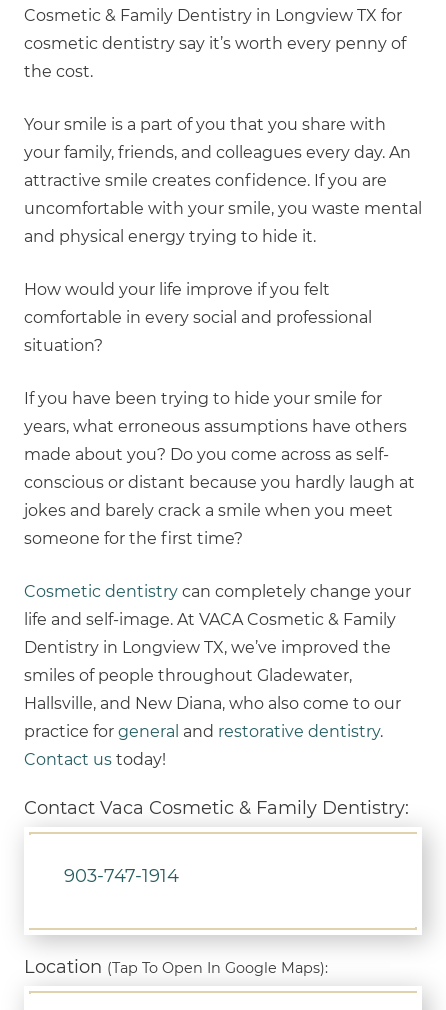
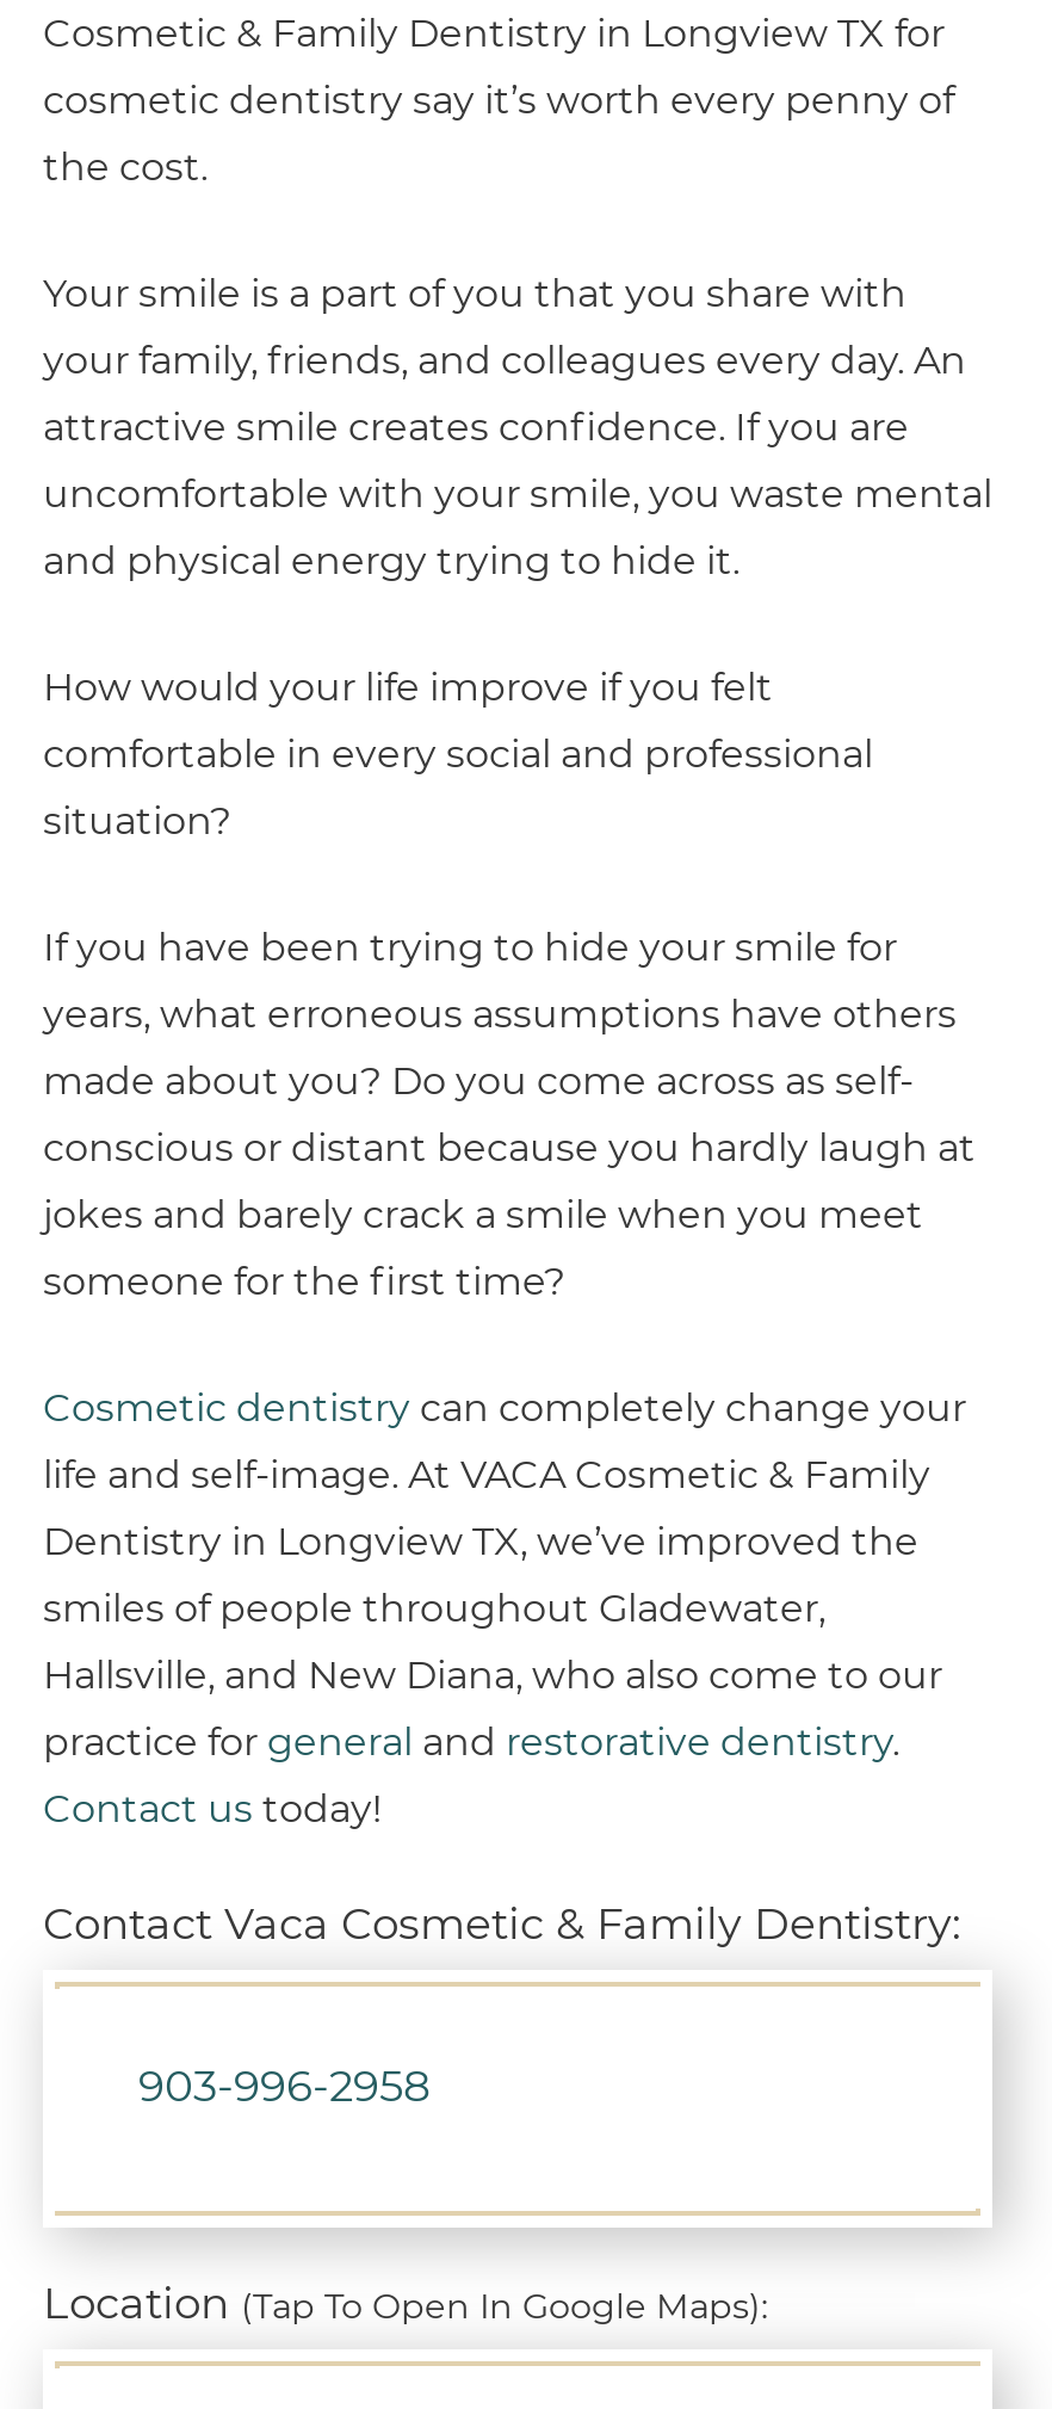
[64,865,179,887] 903-747-1914 -> [138,2061,429,2113] 903-996-2958

